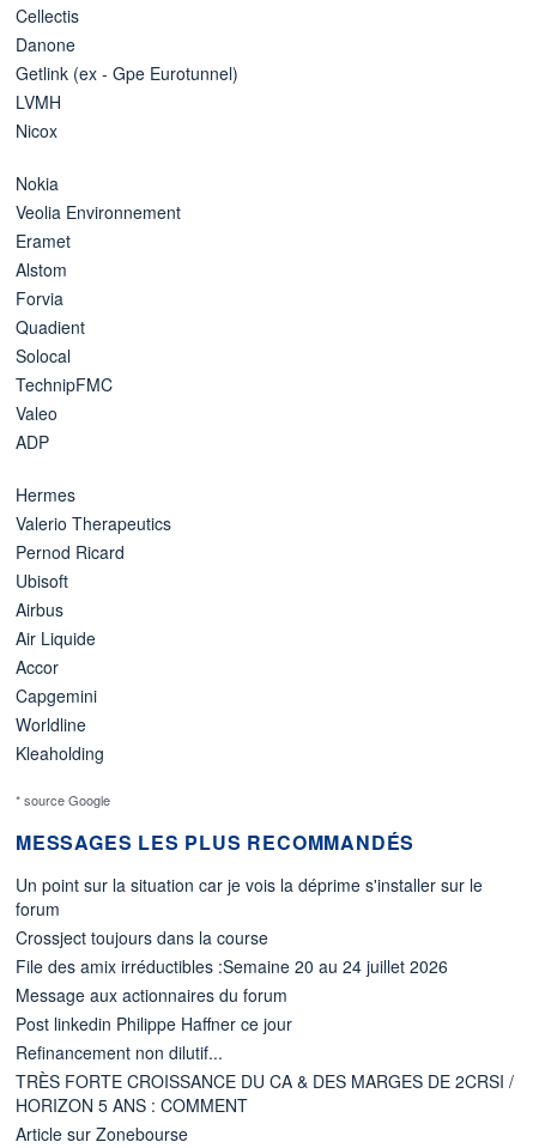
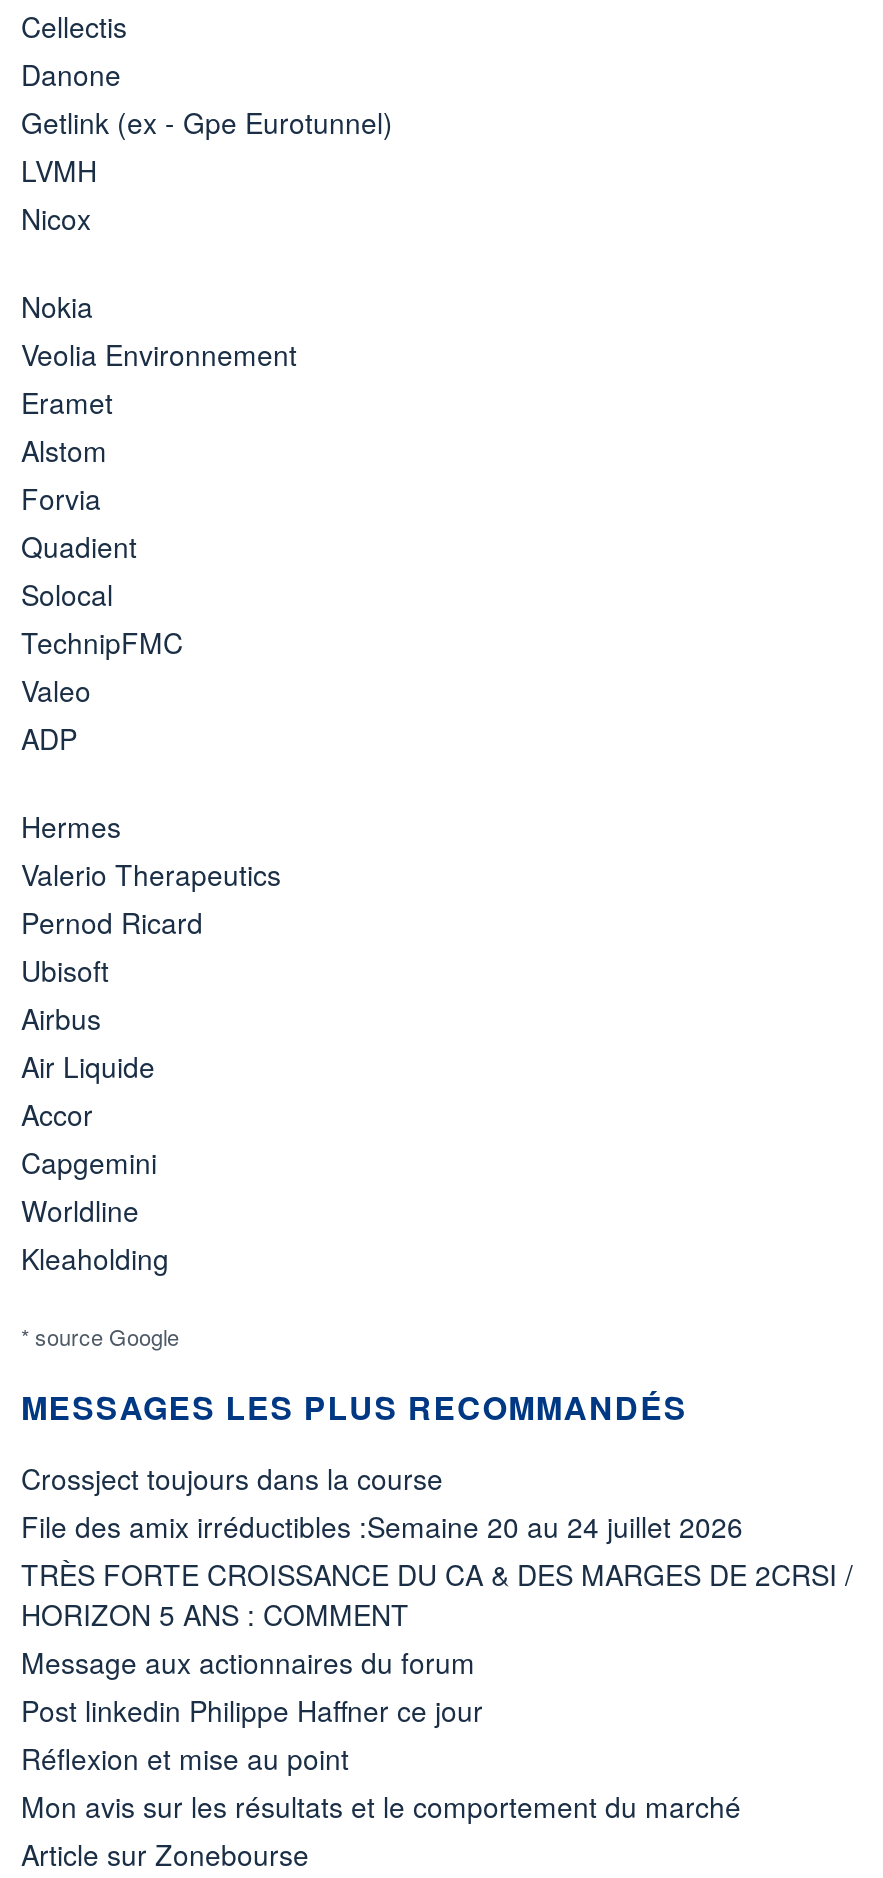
[16,873,483,921] Un point sur la situation car je vois la déprime s'installer sur le | forum -> none
moved [16,925,448,978] -> [21,1458,743,1546]: Crossject toujours dans la course | File des amix irréductibles :Semaine 20 au 24 juillet 2026
[16,1040,223,1064] Refinancement non dilutif... -> [21,1738,741,1826] Réflexion et mise au point | Mon avis sur les résultats et le comportement du marché
moved [16,1069,514,1117] -> [21,1554,853,1634]: TRÈS FORTE CROISSANCE DU CA & DES MARGES DE 2CRSI / | HORIZON 5 ANS : COMMENT

